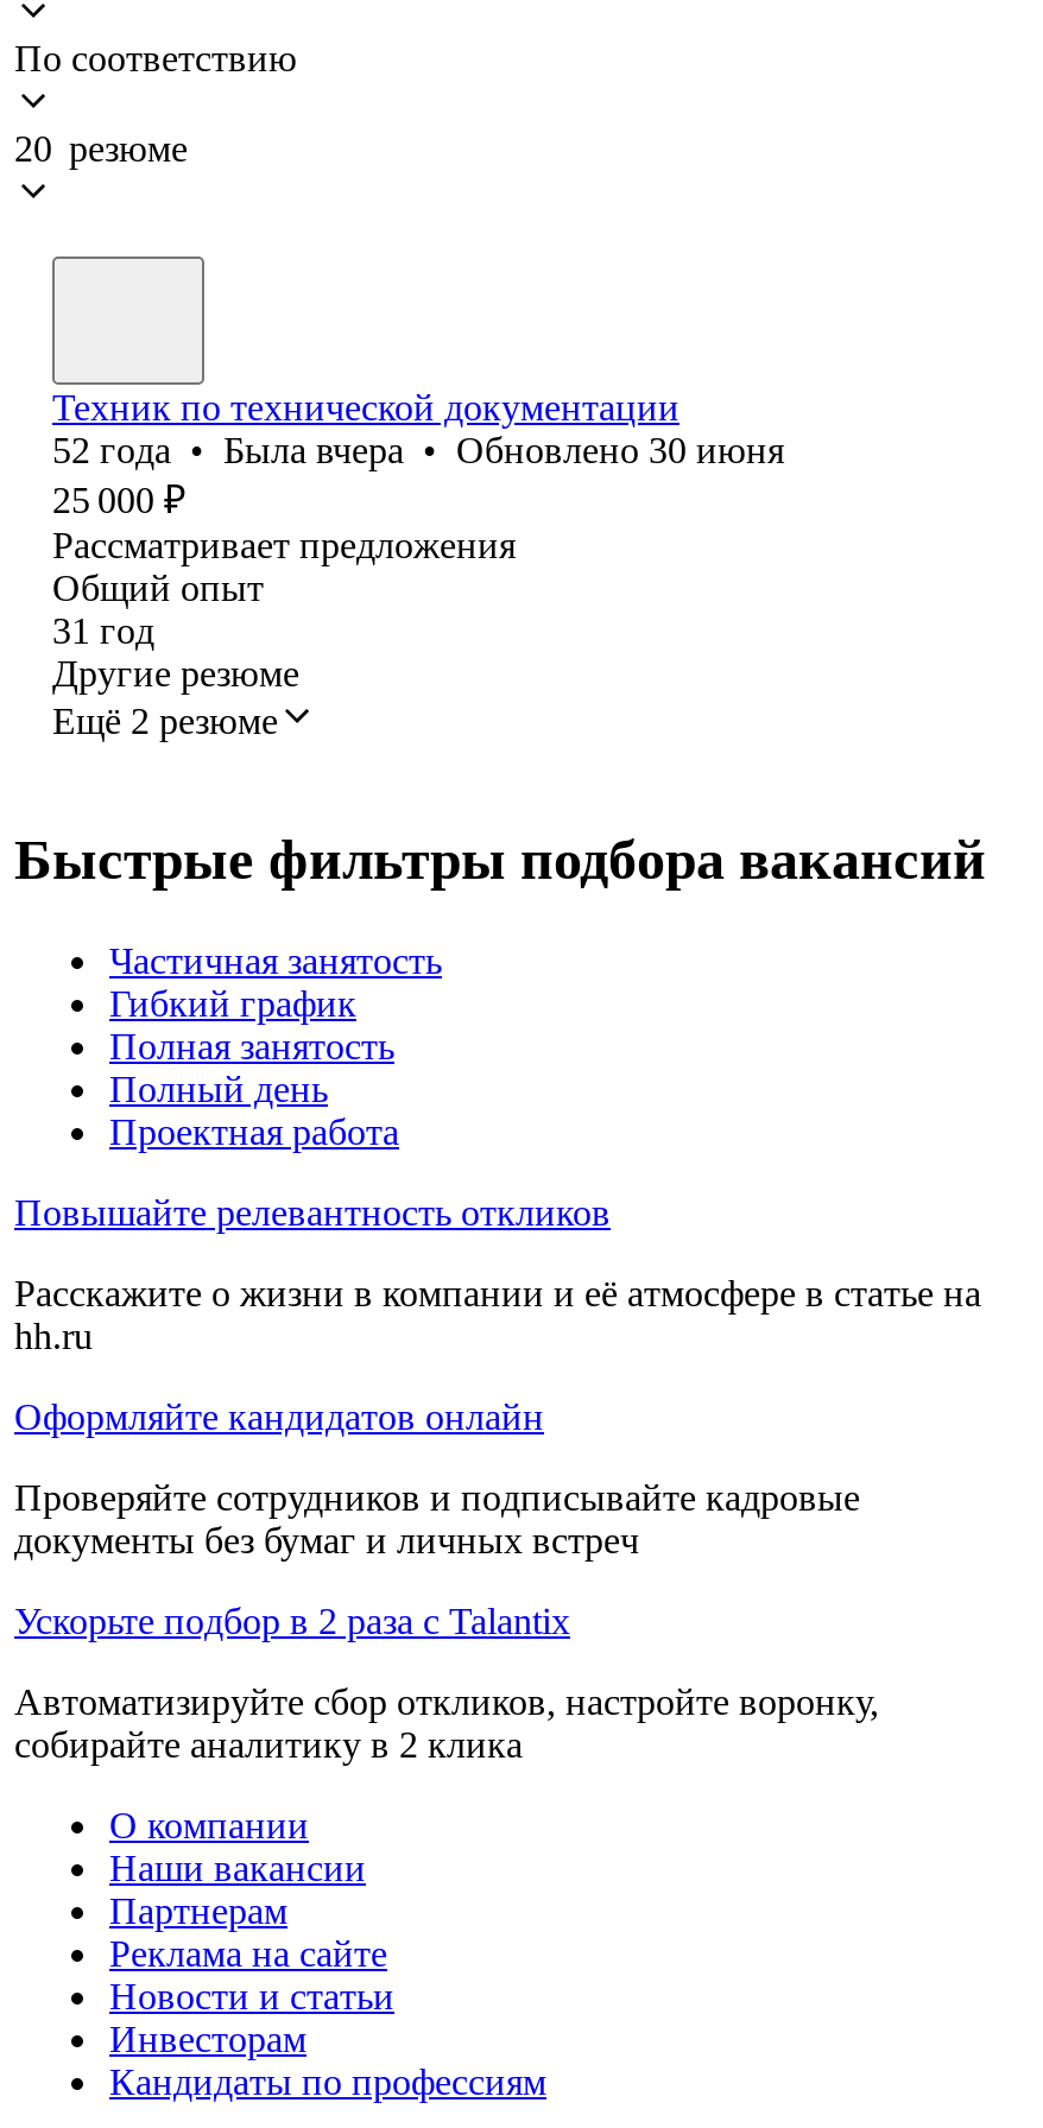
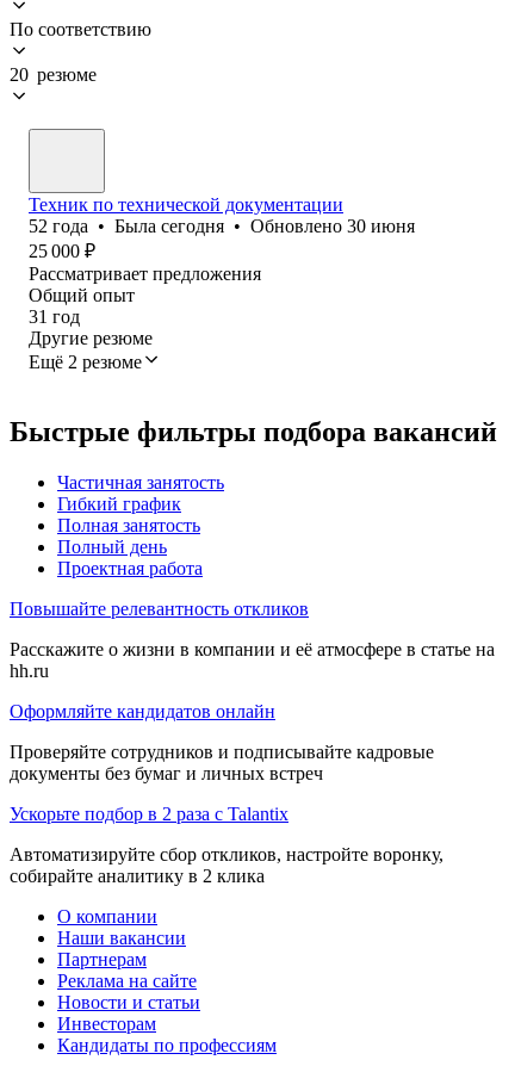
[52,430,784,470] 52 года • Была вчера • Обновлено 30 июня -> [29,216,415,236] 52 года • Была сегодня • Обновлено 30 июня

